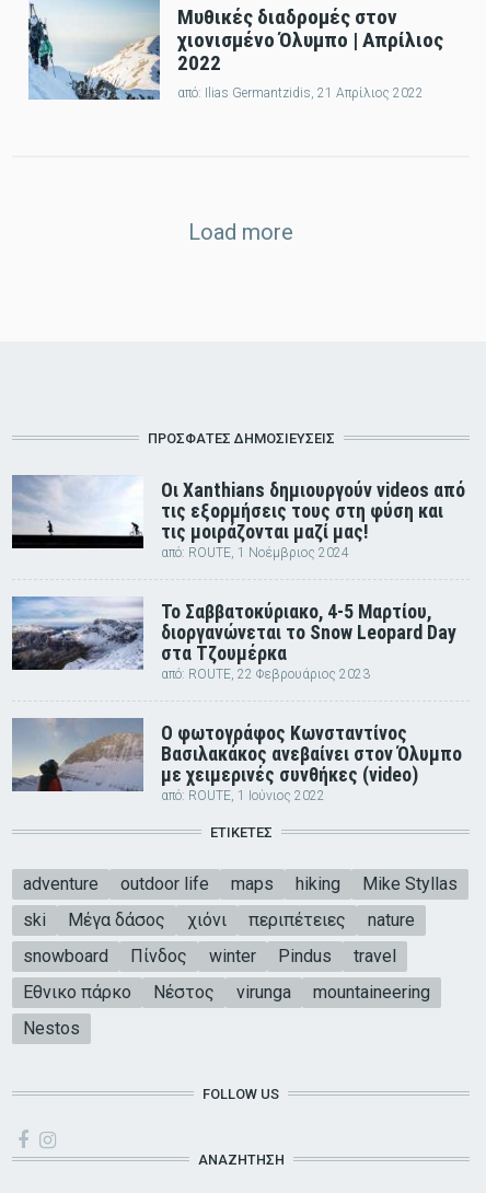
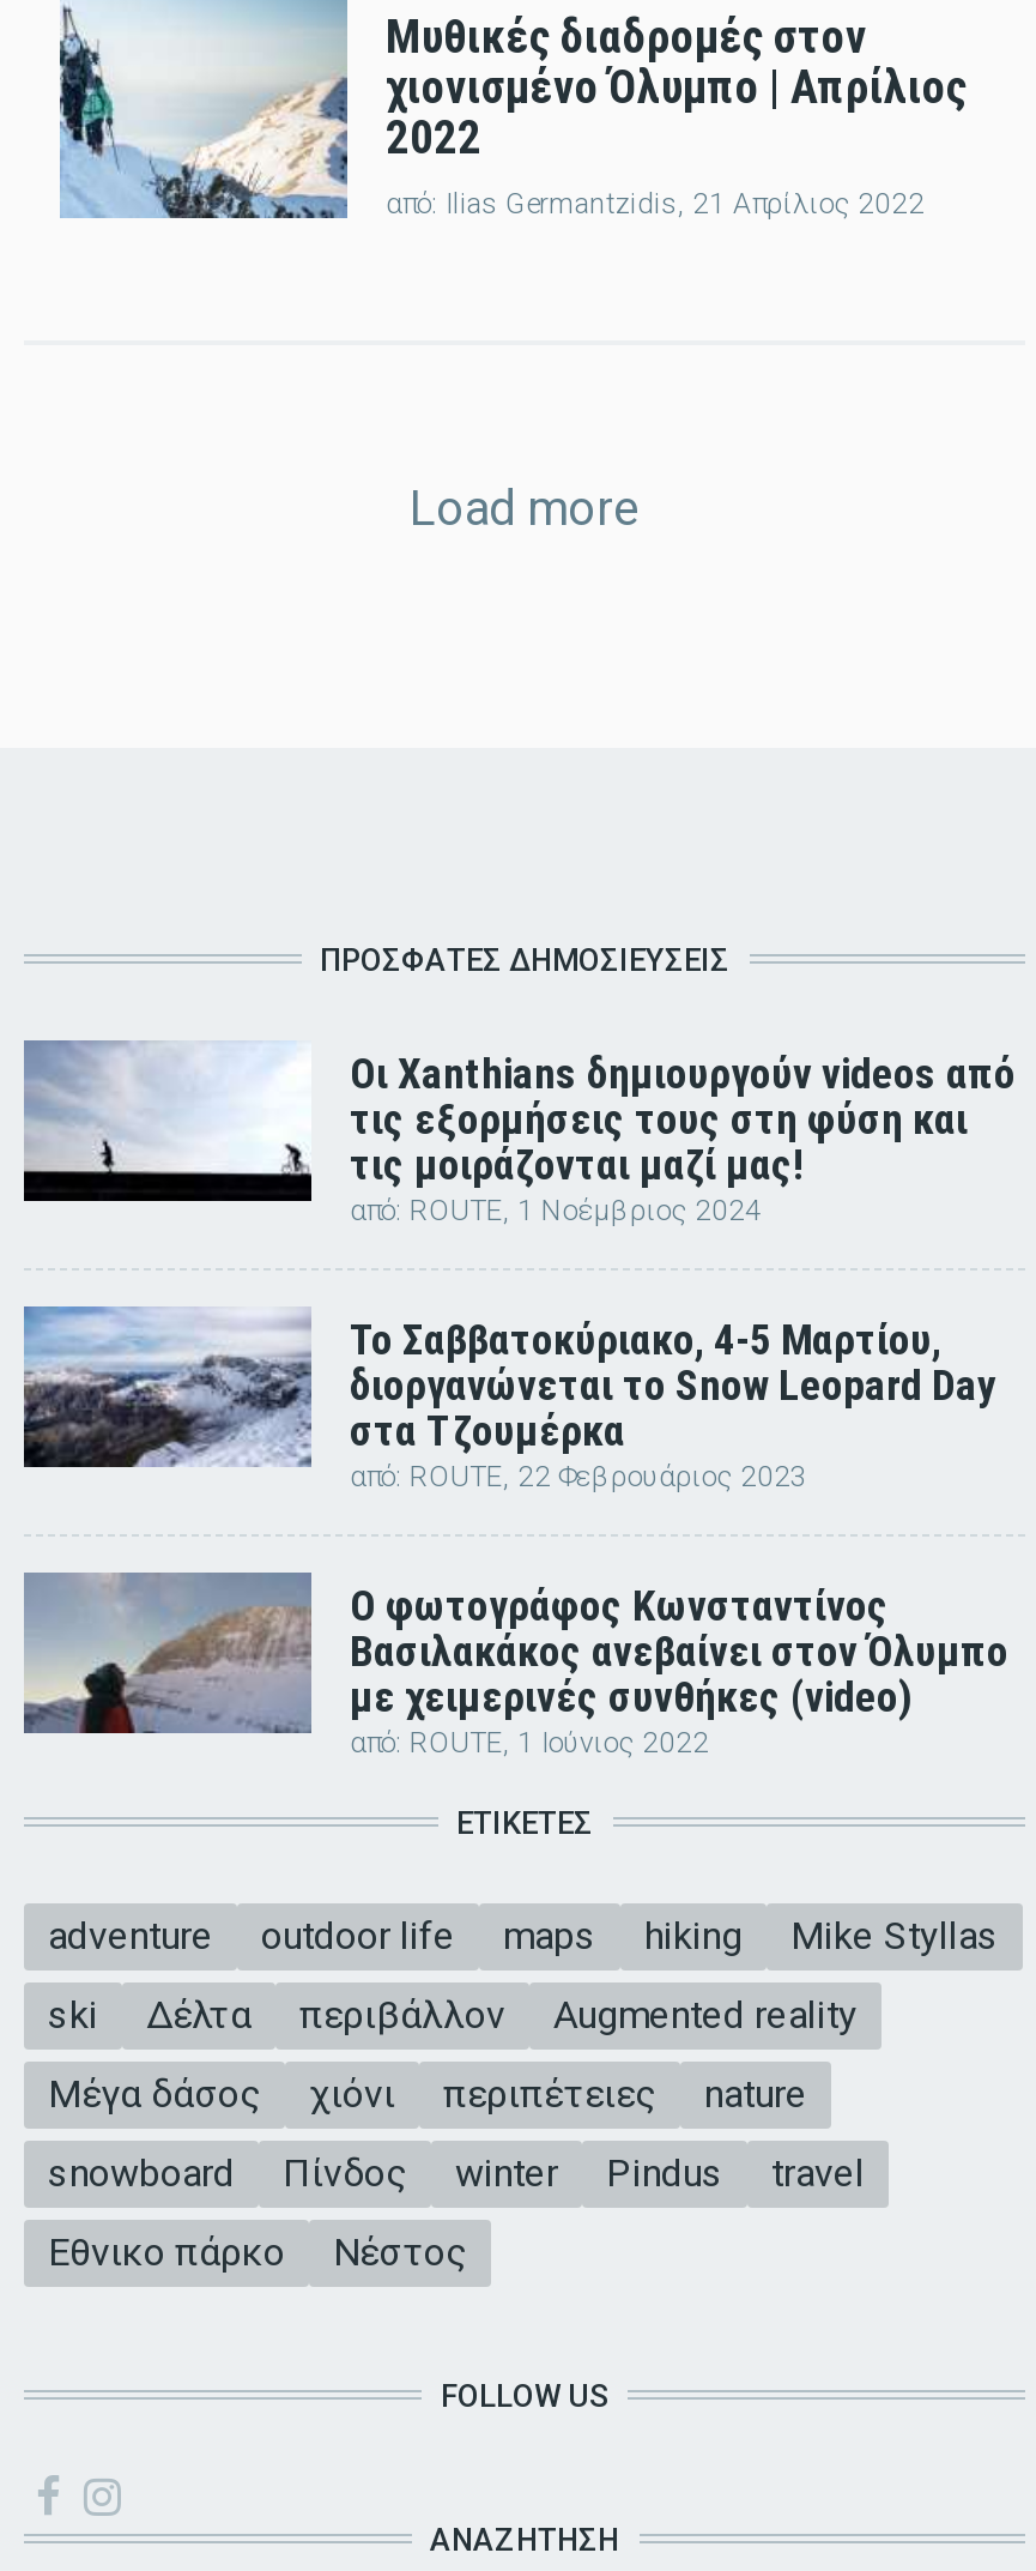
moved [23,909,415,1002] -> [48,2071,865,2274]: Μέγα δάσος | χιόνι | περιπέτειες | ... | Εθνικο πάρκο | Νέστος
none -> [146,1992,858,2037] Δέλτα | περιβάλλον | Augmented reality
[23,982,430,1038] virunga | mountaineering | Nestos -> none

